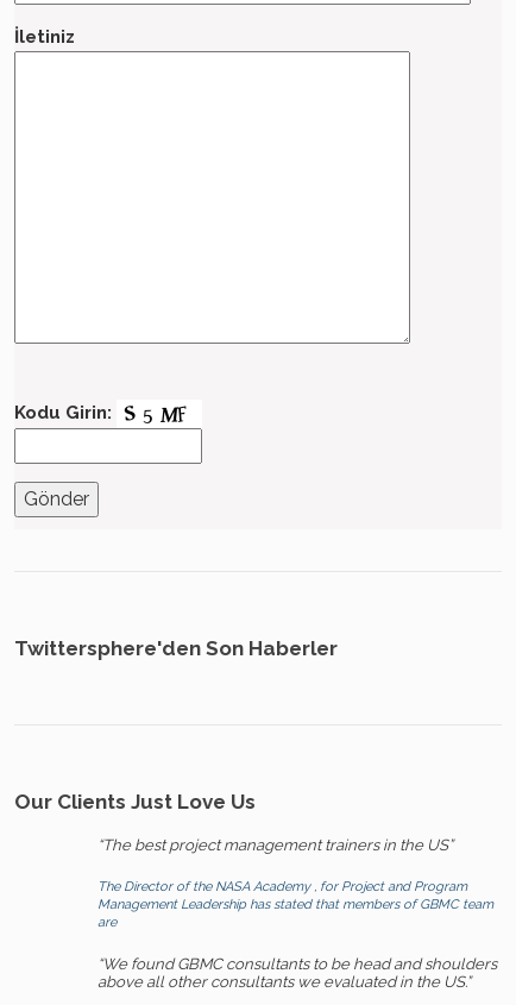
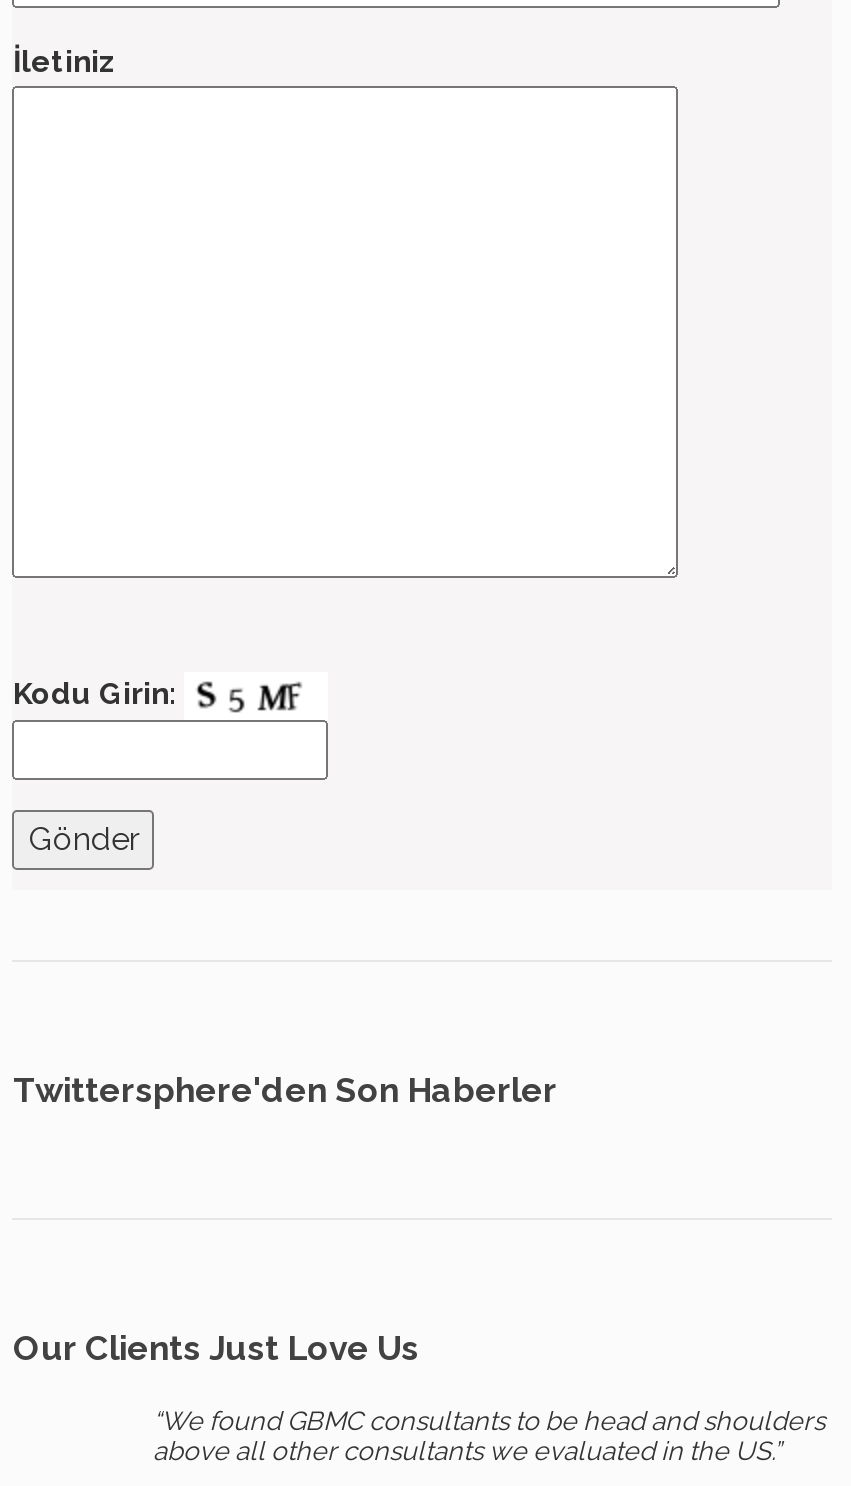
[98,836,494,930] “The best project management trainers in the US” | The Director of the NASA Academy , for Project and Program | Management Leadership has stated that members of GBMC team | are -> none

